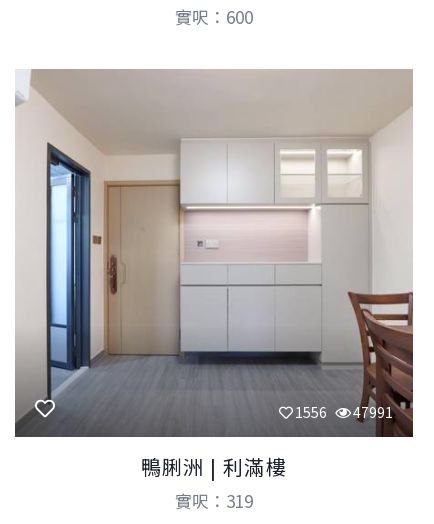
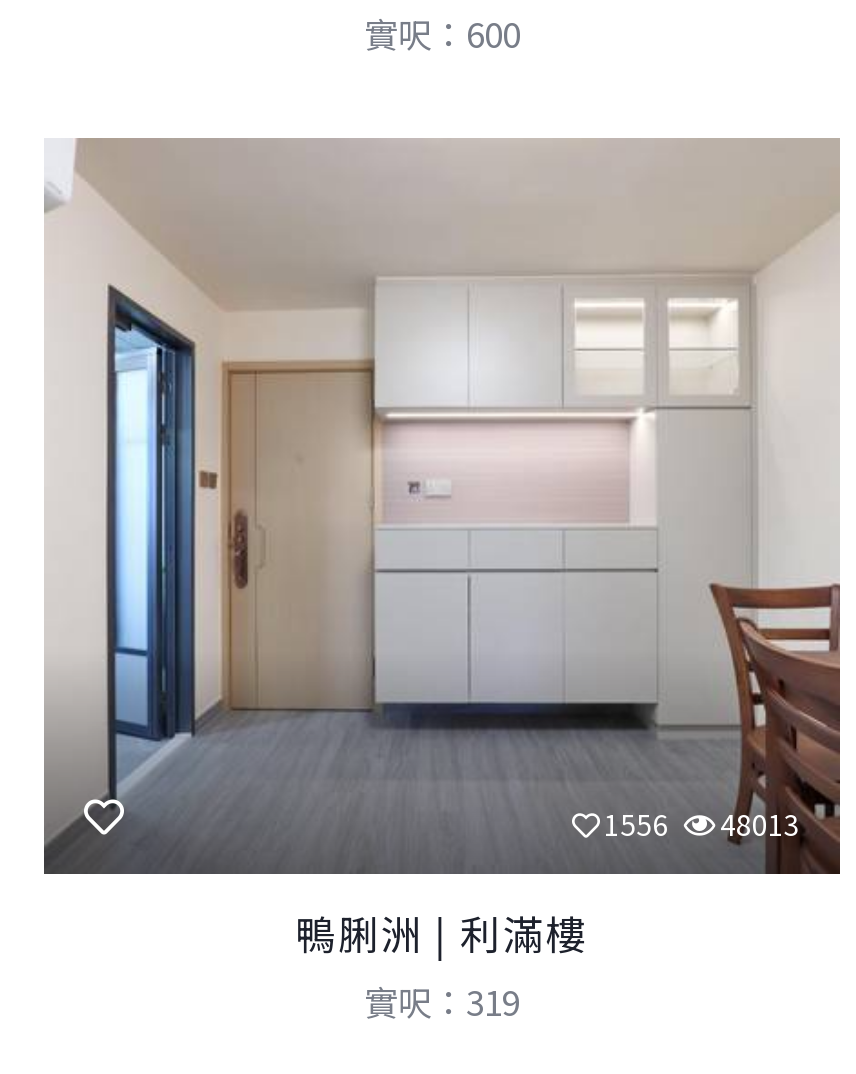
[295,402,393,422] 1556 47991 -> [604,804,800,844] 1556 48013

